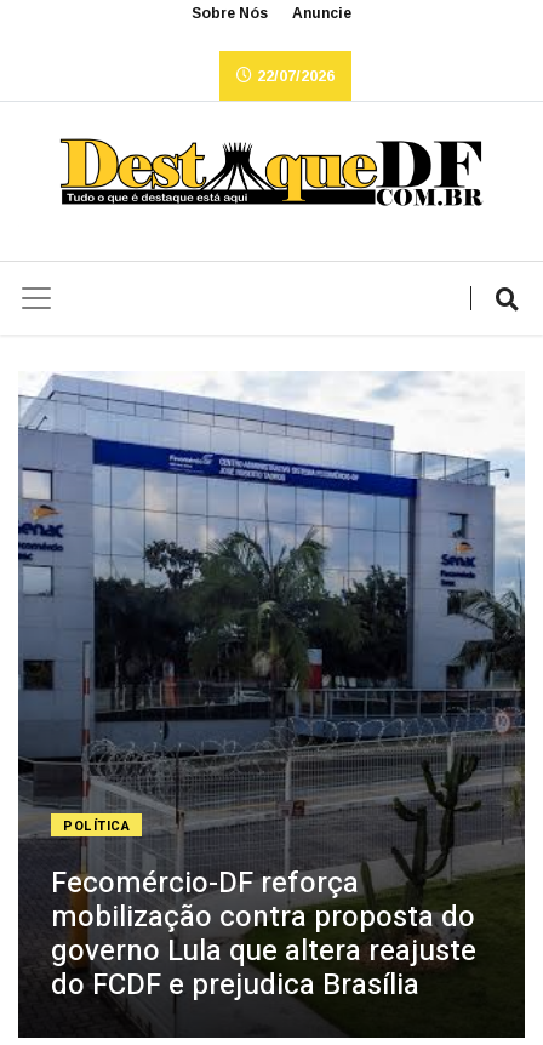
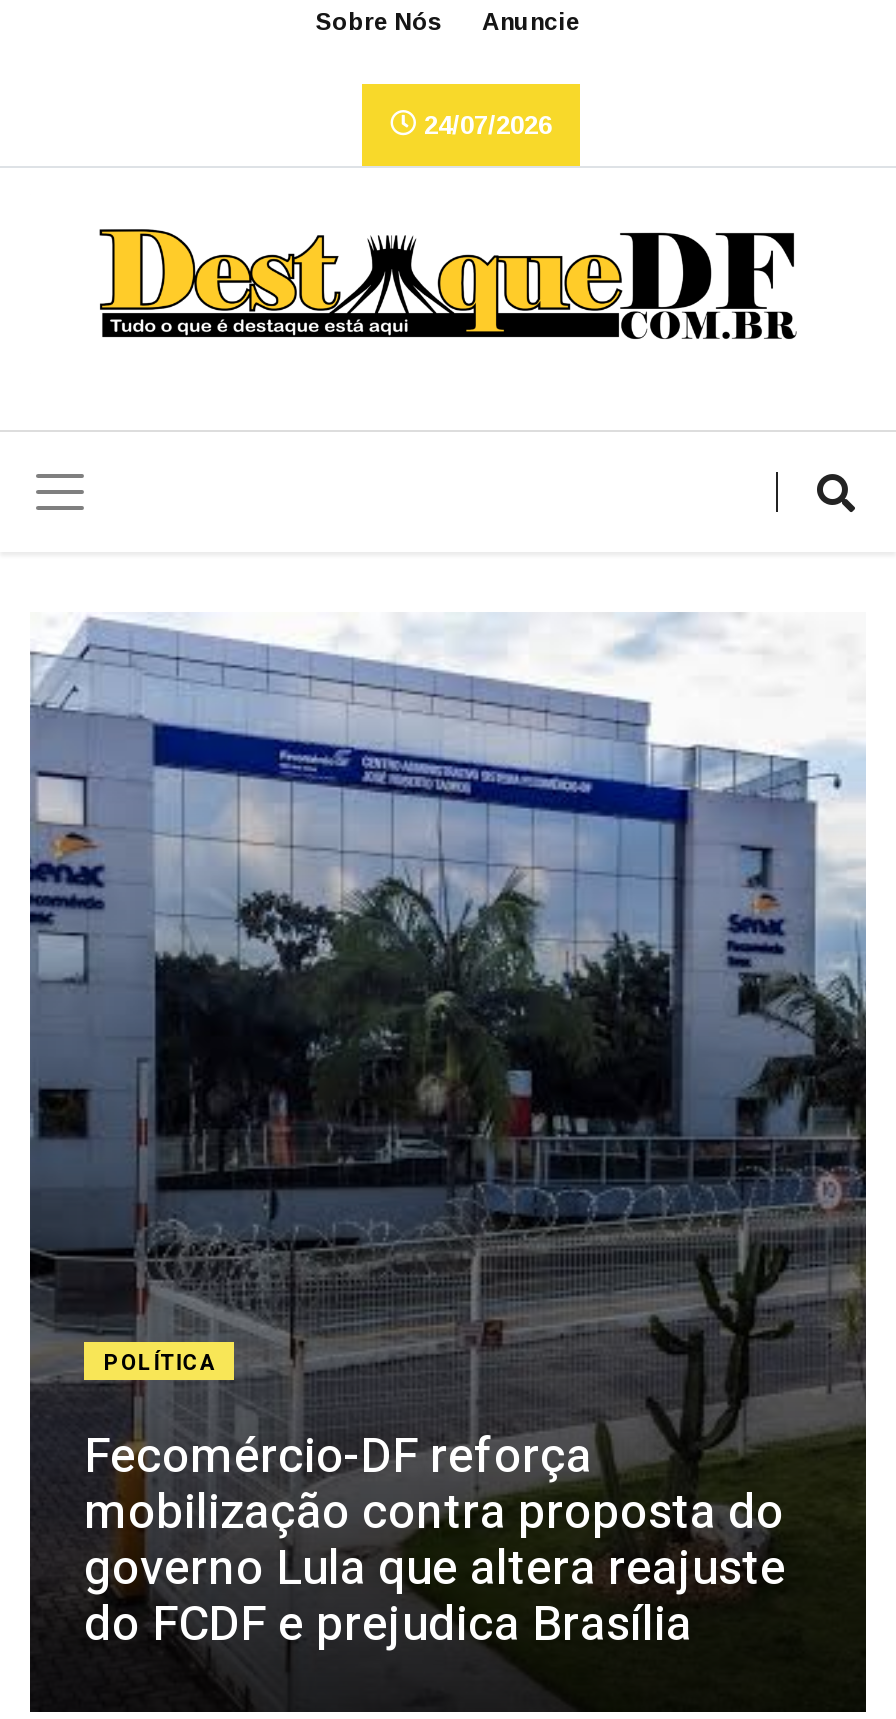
[252,67,335,85] 22/07/2026 -> [416,110,552,140] 24/07/2026

